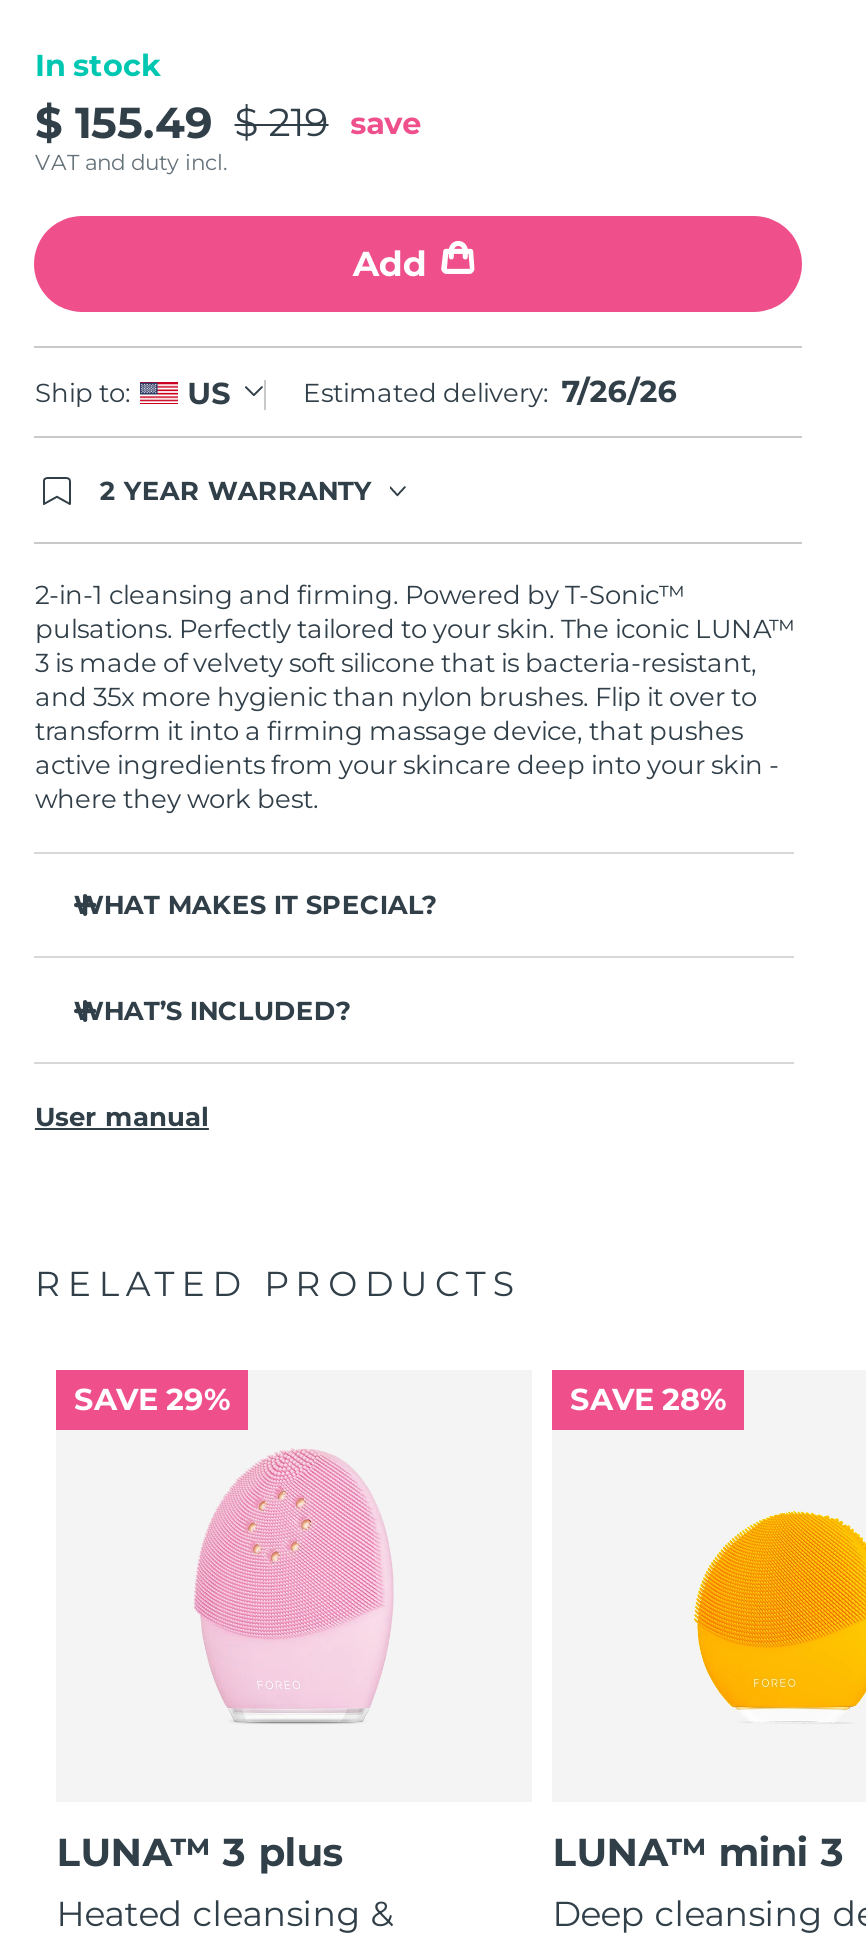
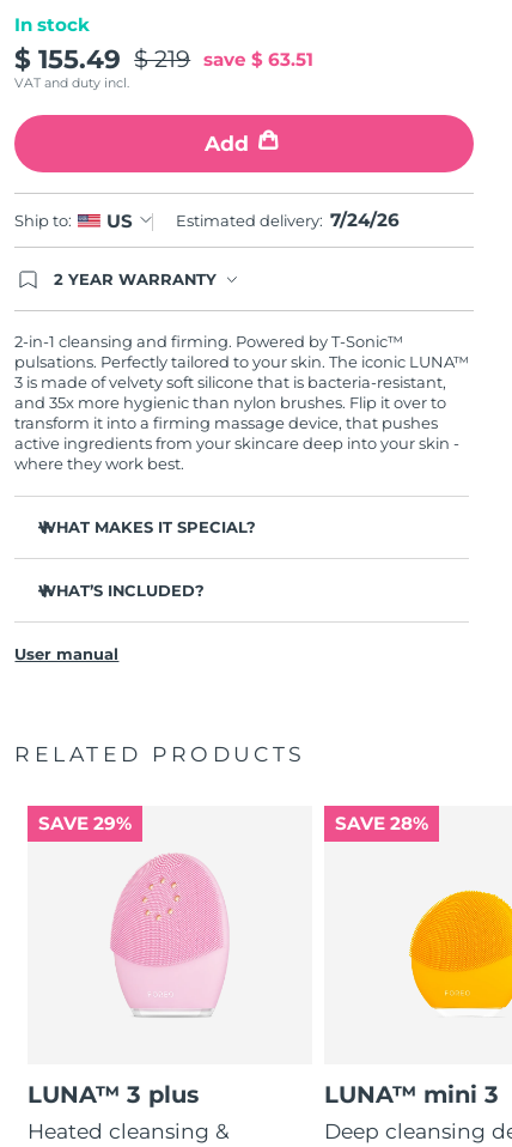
[35,97,422,149] $ 155.49 $ 219 save -> [15,44,314,75] $ 155.49 $ 219 save $ 63.51
[303,373,678,411] Estimated delivery: 7/26/26 -> [175,209,399,232] Estimated delivery: 7/24/26

